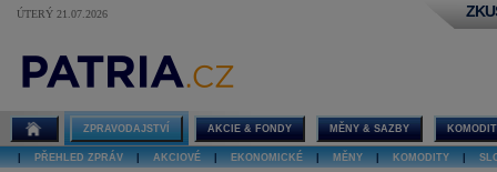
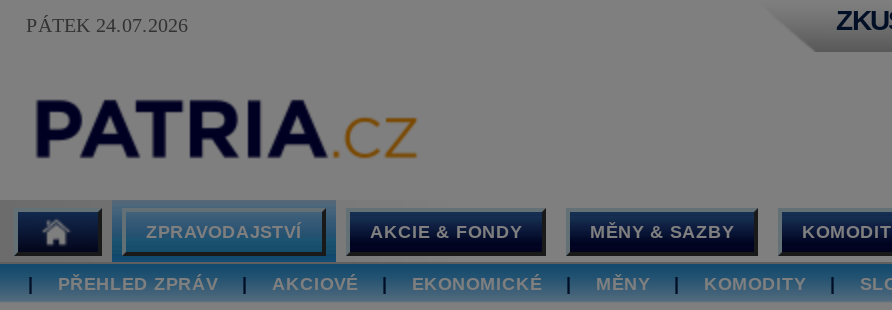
[17,8,108,20] ÚTERÝ 21.07.2026 -> [26,14,188,36] PÁTEK 24.07.2026

